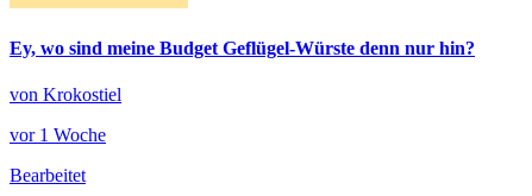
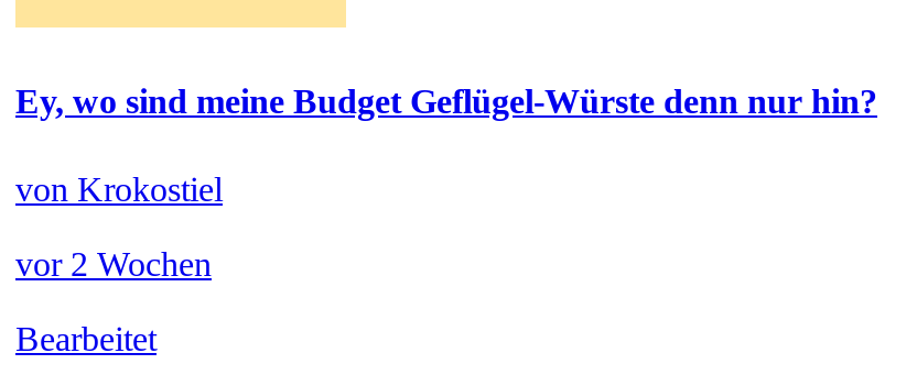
[10,125,106,145] vor 1 Woche -> [15,245,212,282] vor 2 Wochen

